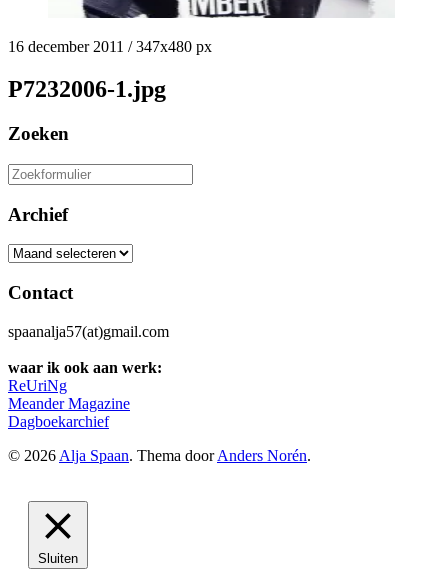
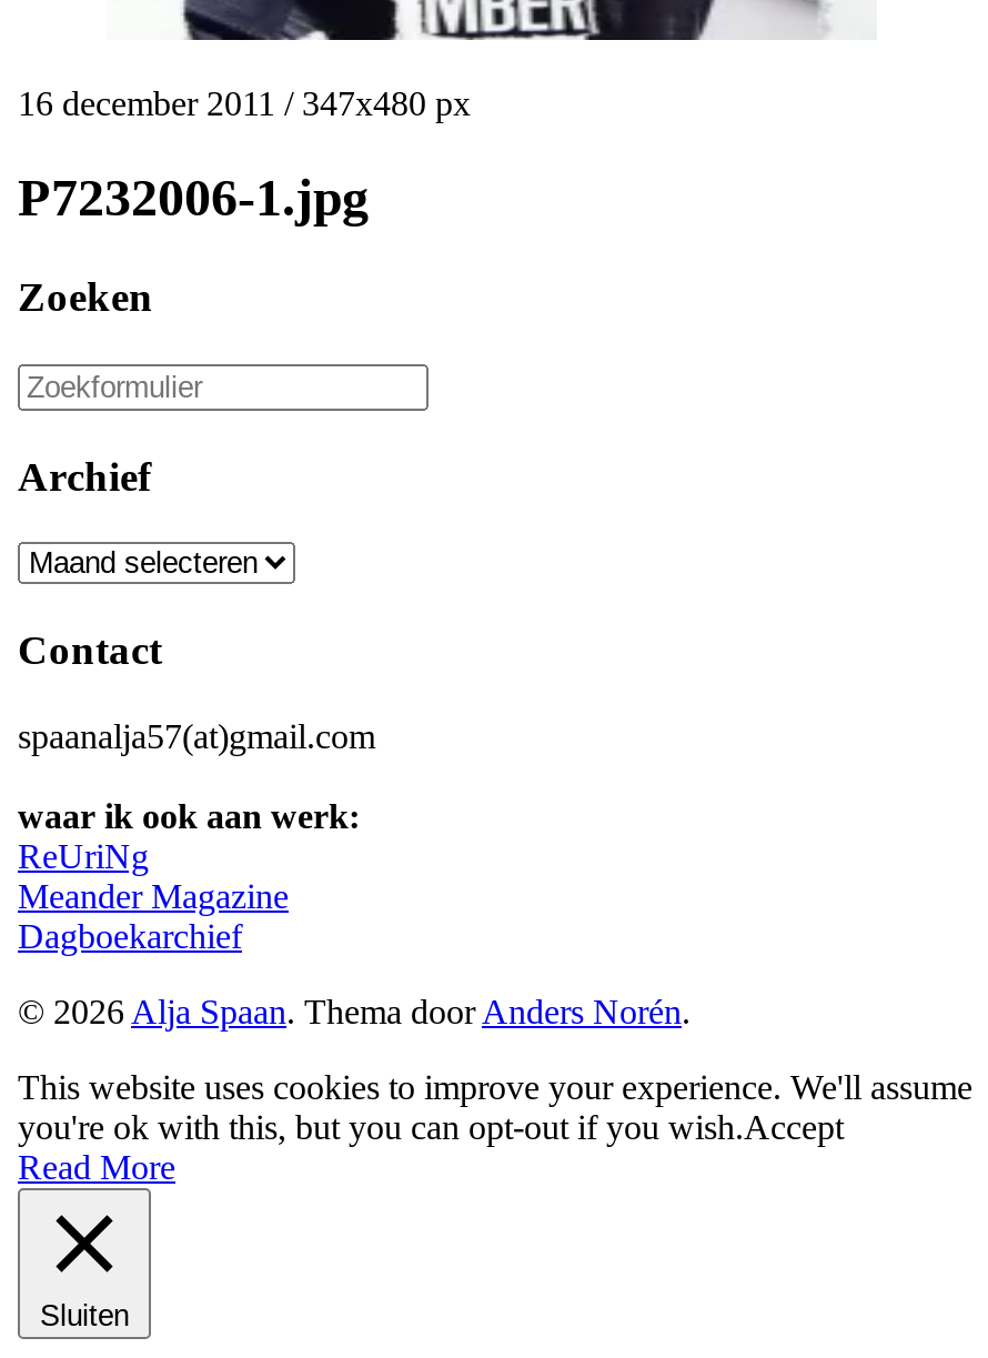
none -> [18,1068,972,1185] This website uses cookies to improve your experience. We'll assume | you're ok with this, but you can opt-out if you wish.Accept | Read More

